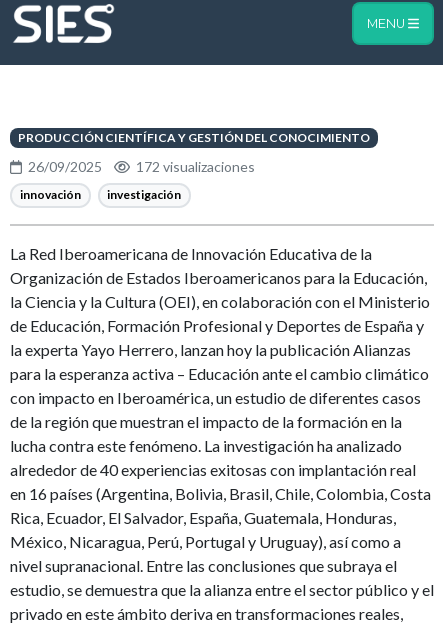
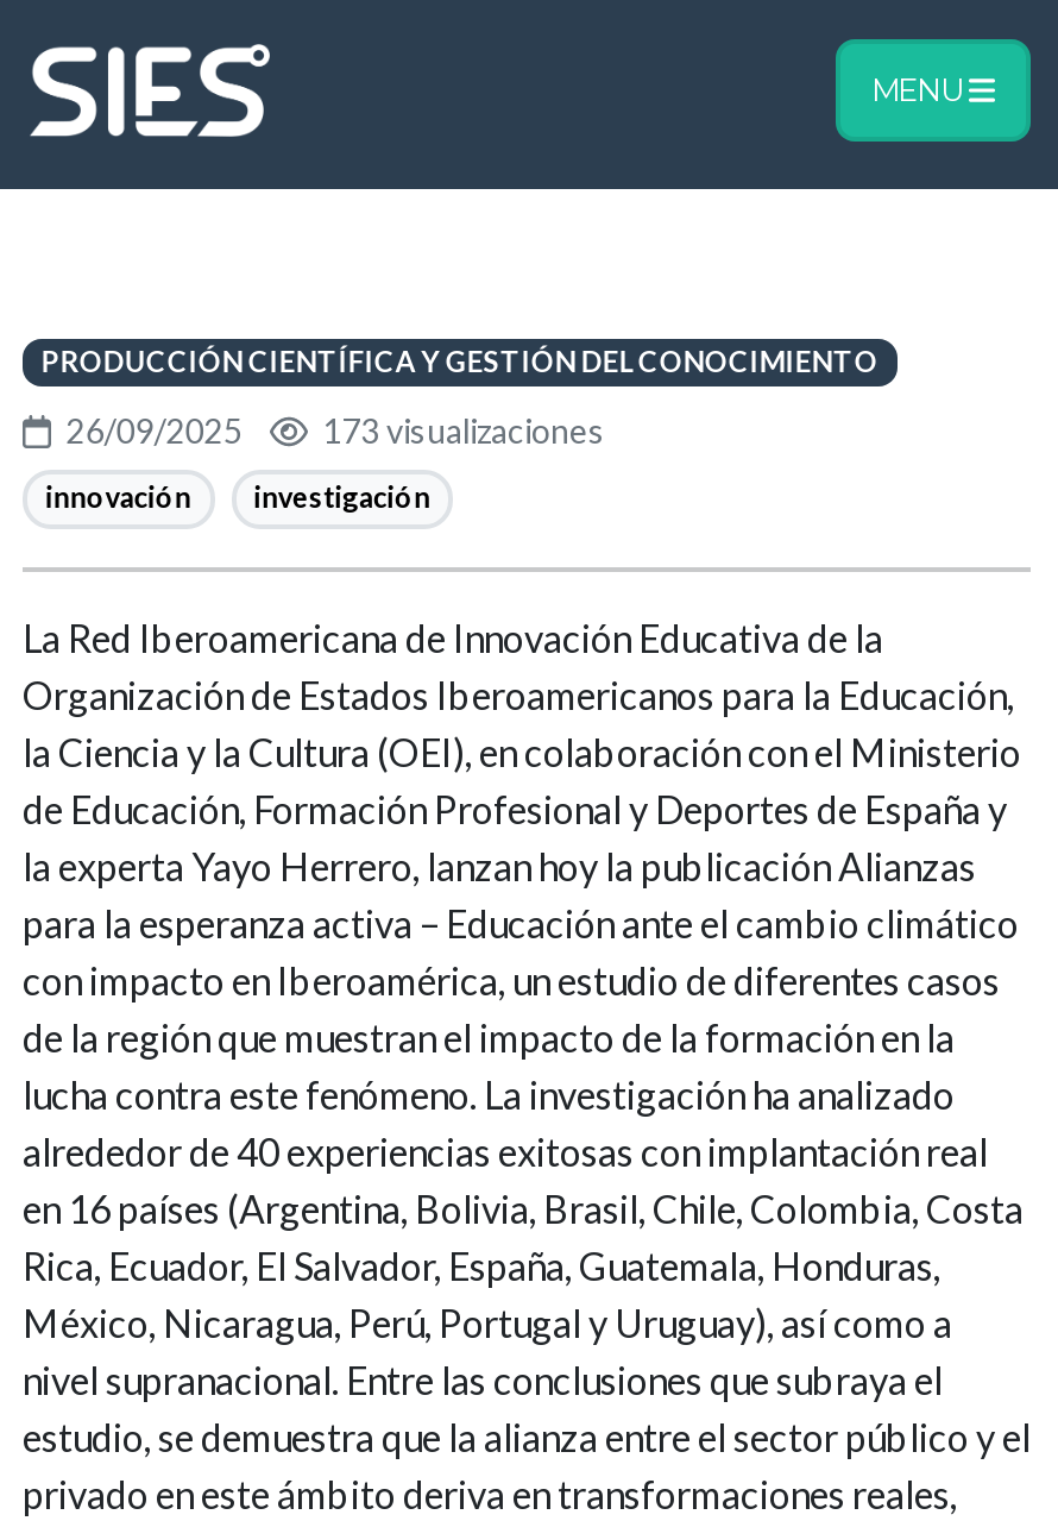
[130,158,255,175] 172 visualizaciones -> [308,411,605,452] 173 visualizaciones

